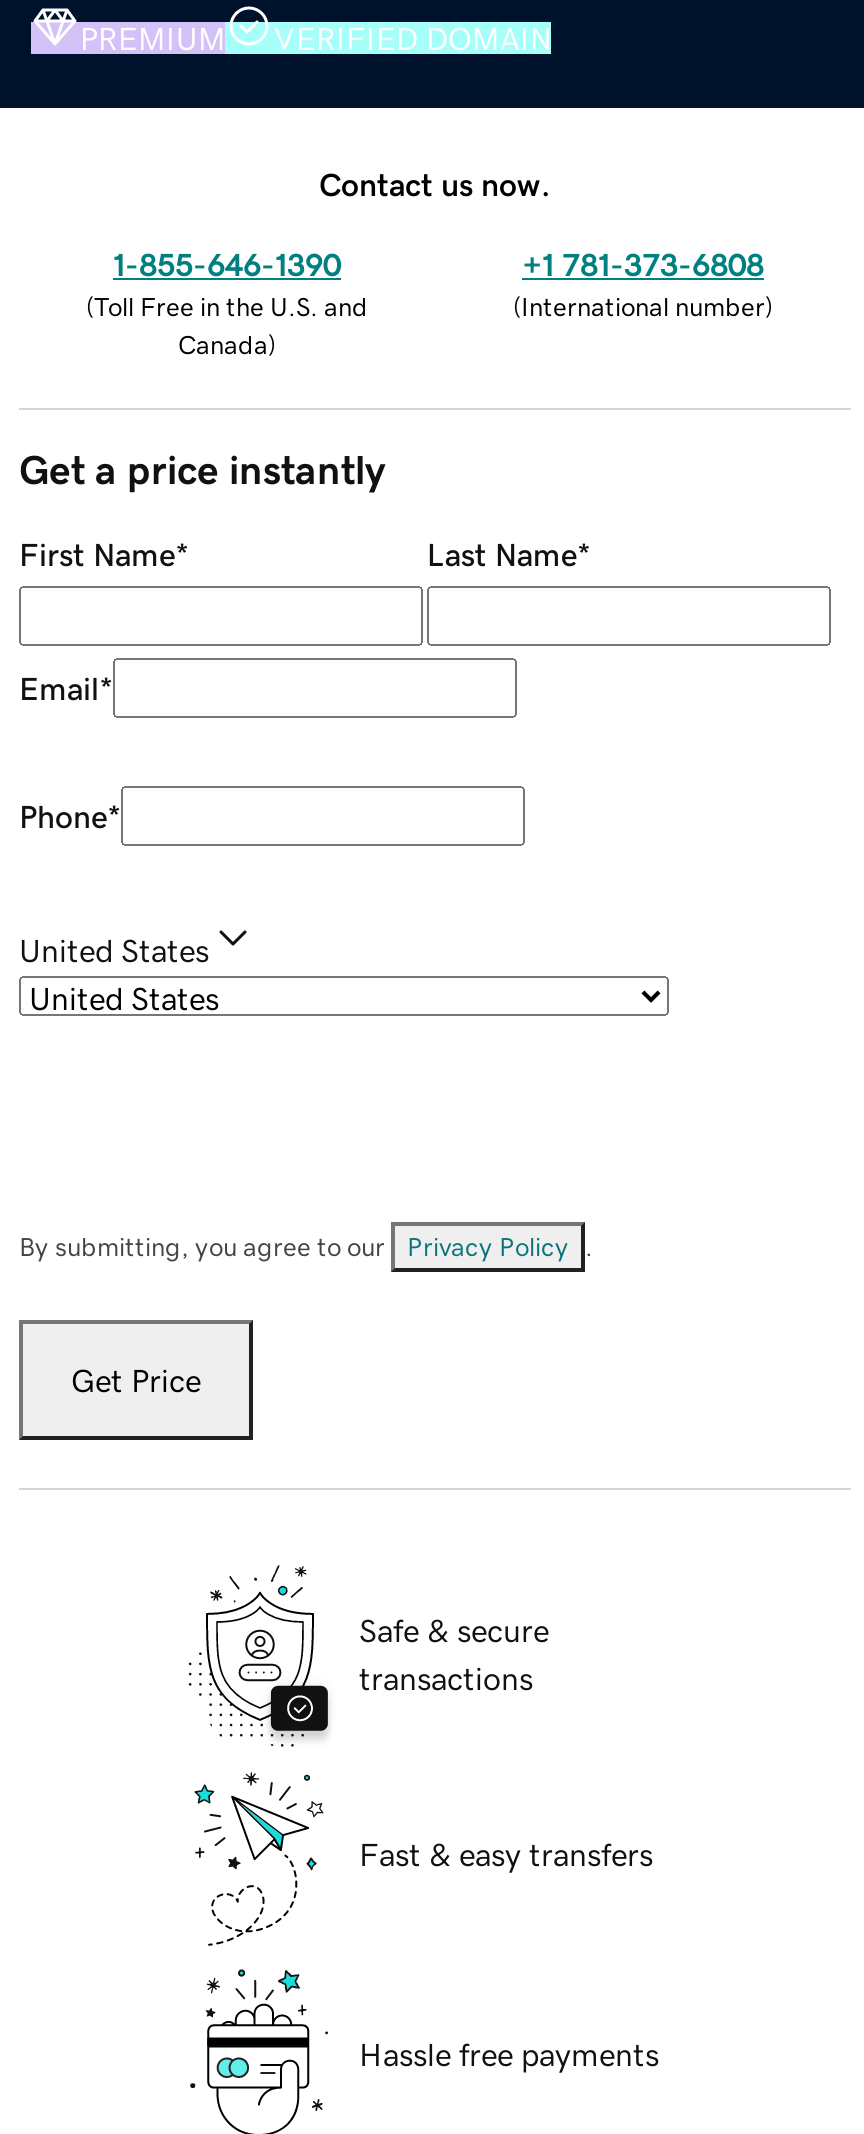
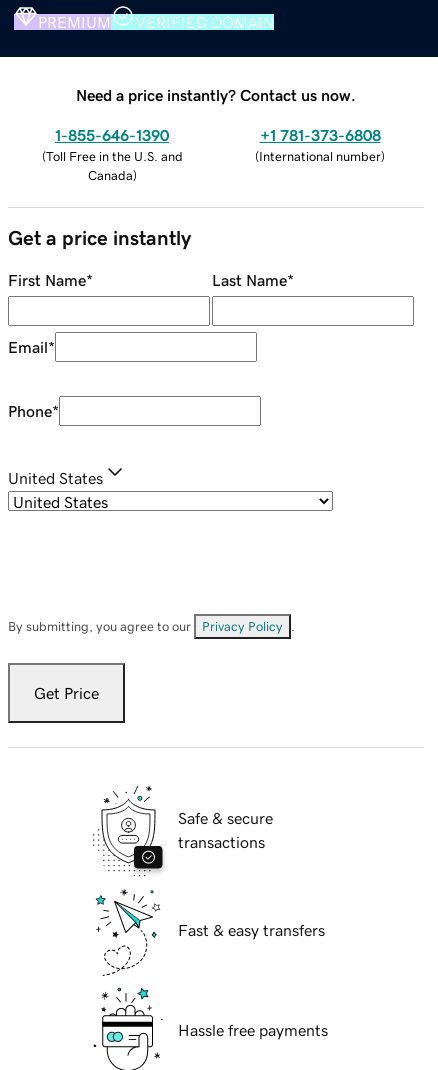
[319,167,551,199] Contact us now. -> [76,87,356,103] Need a price instantly? Contact us now.

